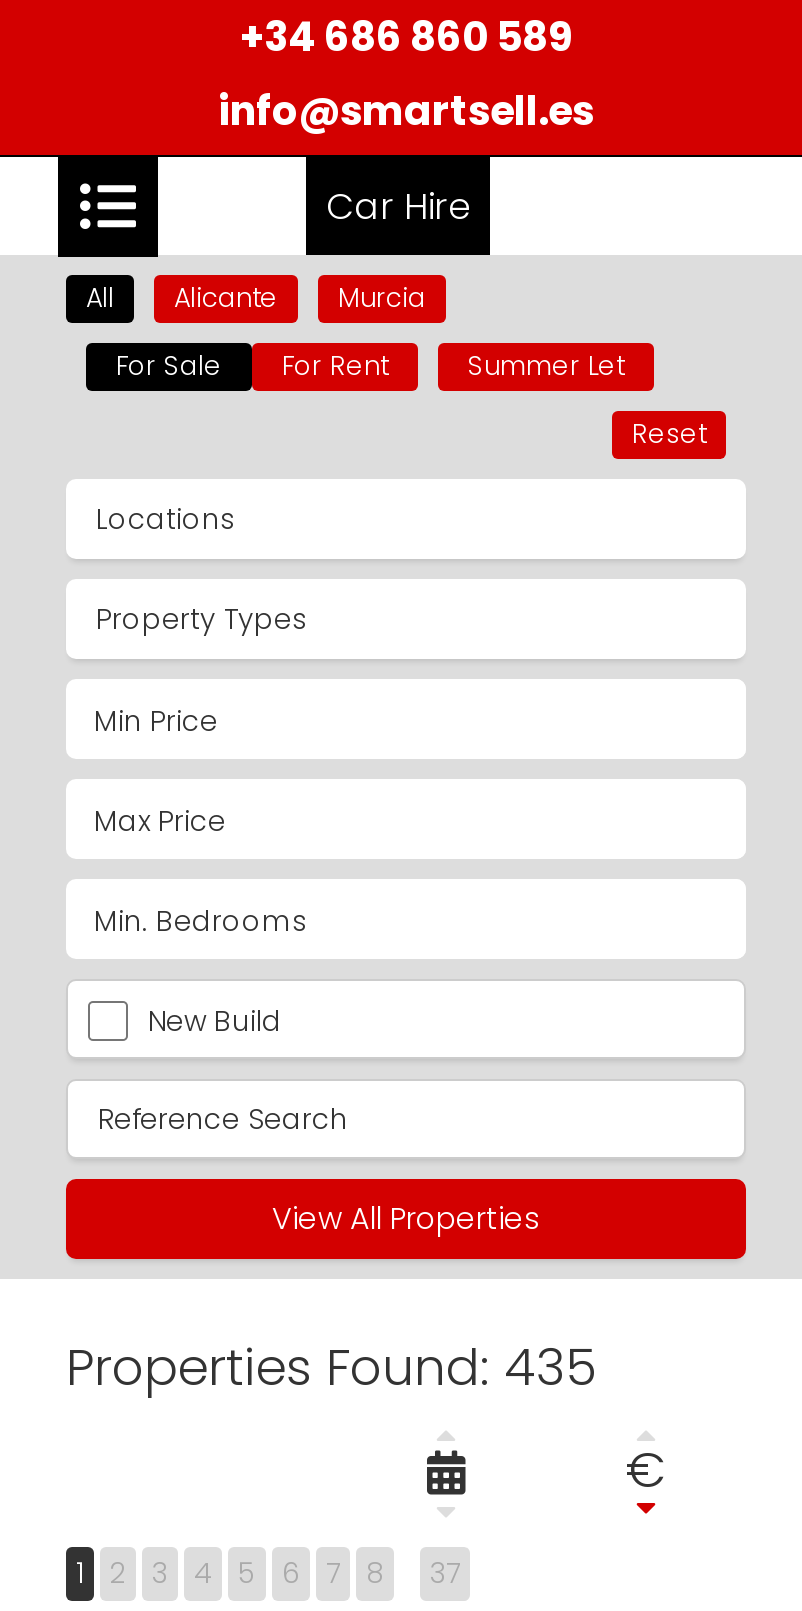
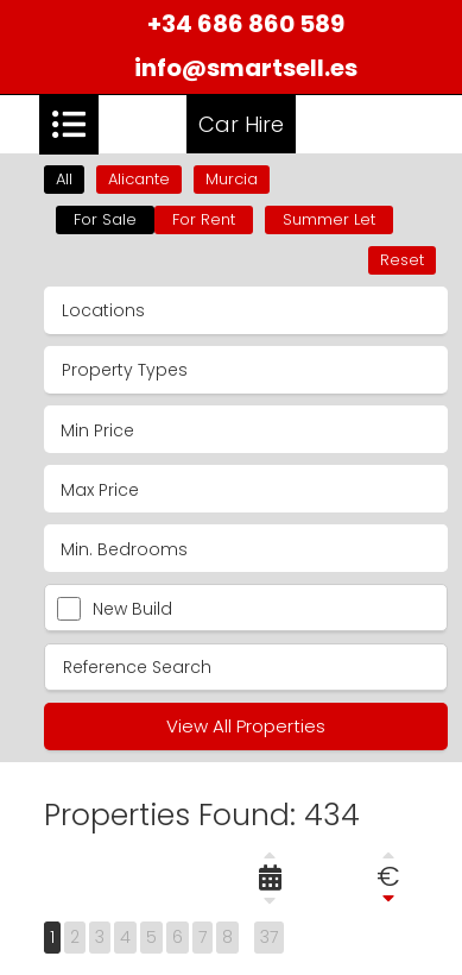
[66,1333,596,1403] Properties Found: 435 -> [44,794,360,836] Properties Found: 434

